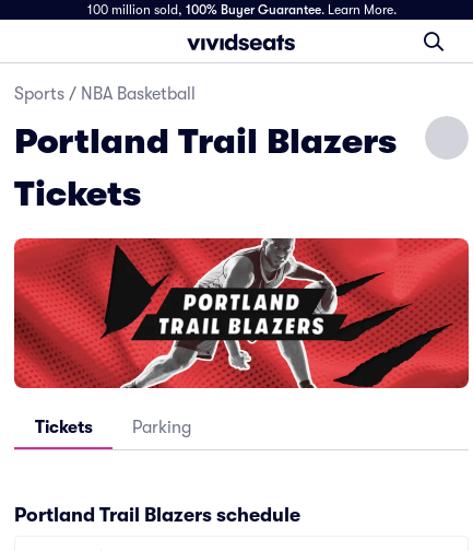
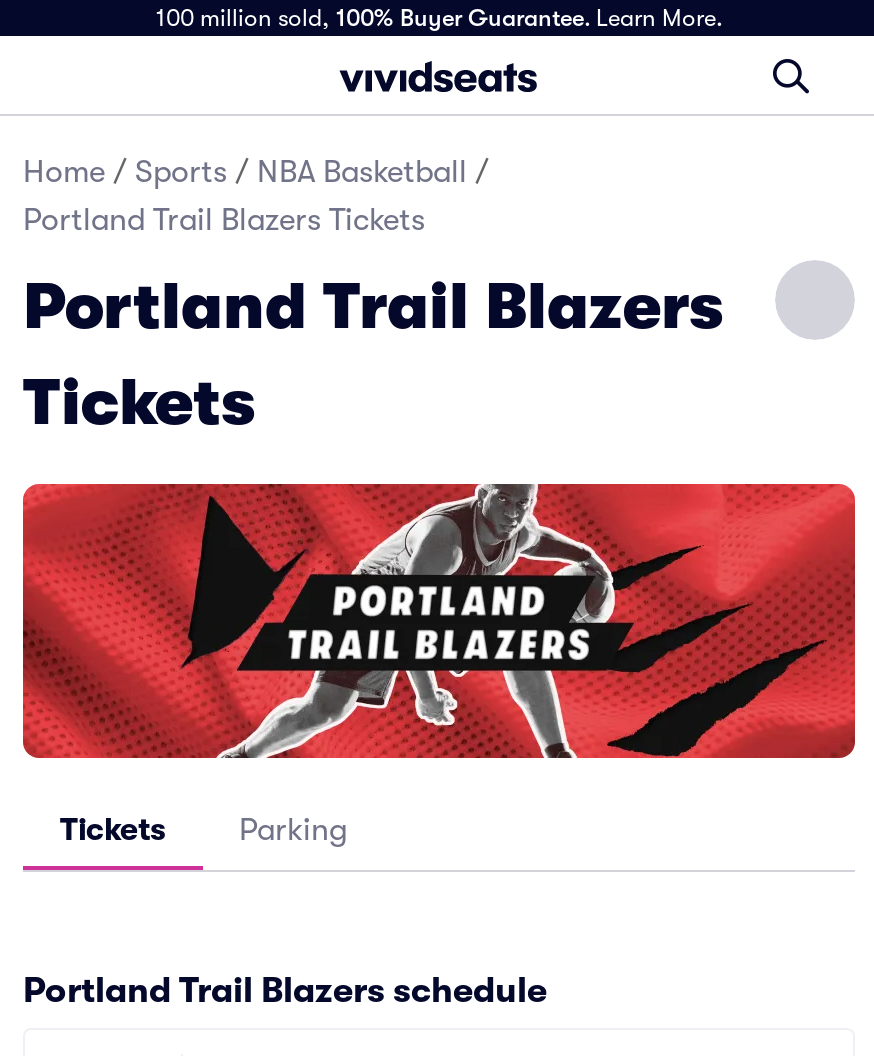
[14,84,196,104] Sports / NBA Basketball -> [23,154,489,238] Home / Sports / NBA Basketball / | Portland Trail Blazers Tickets

